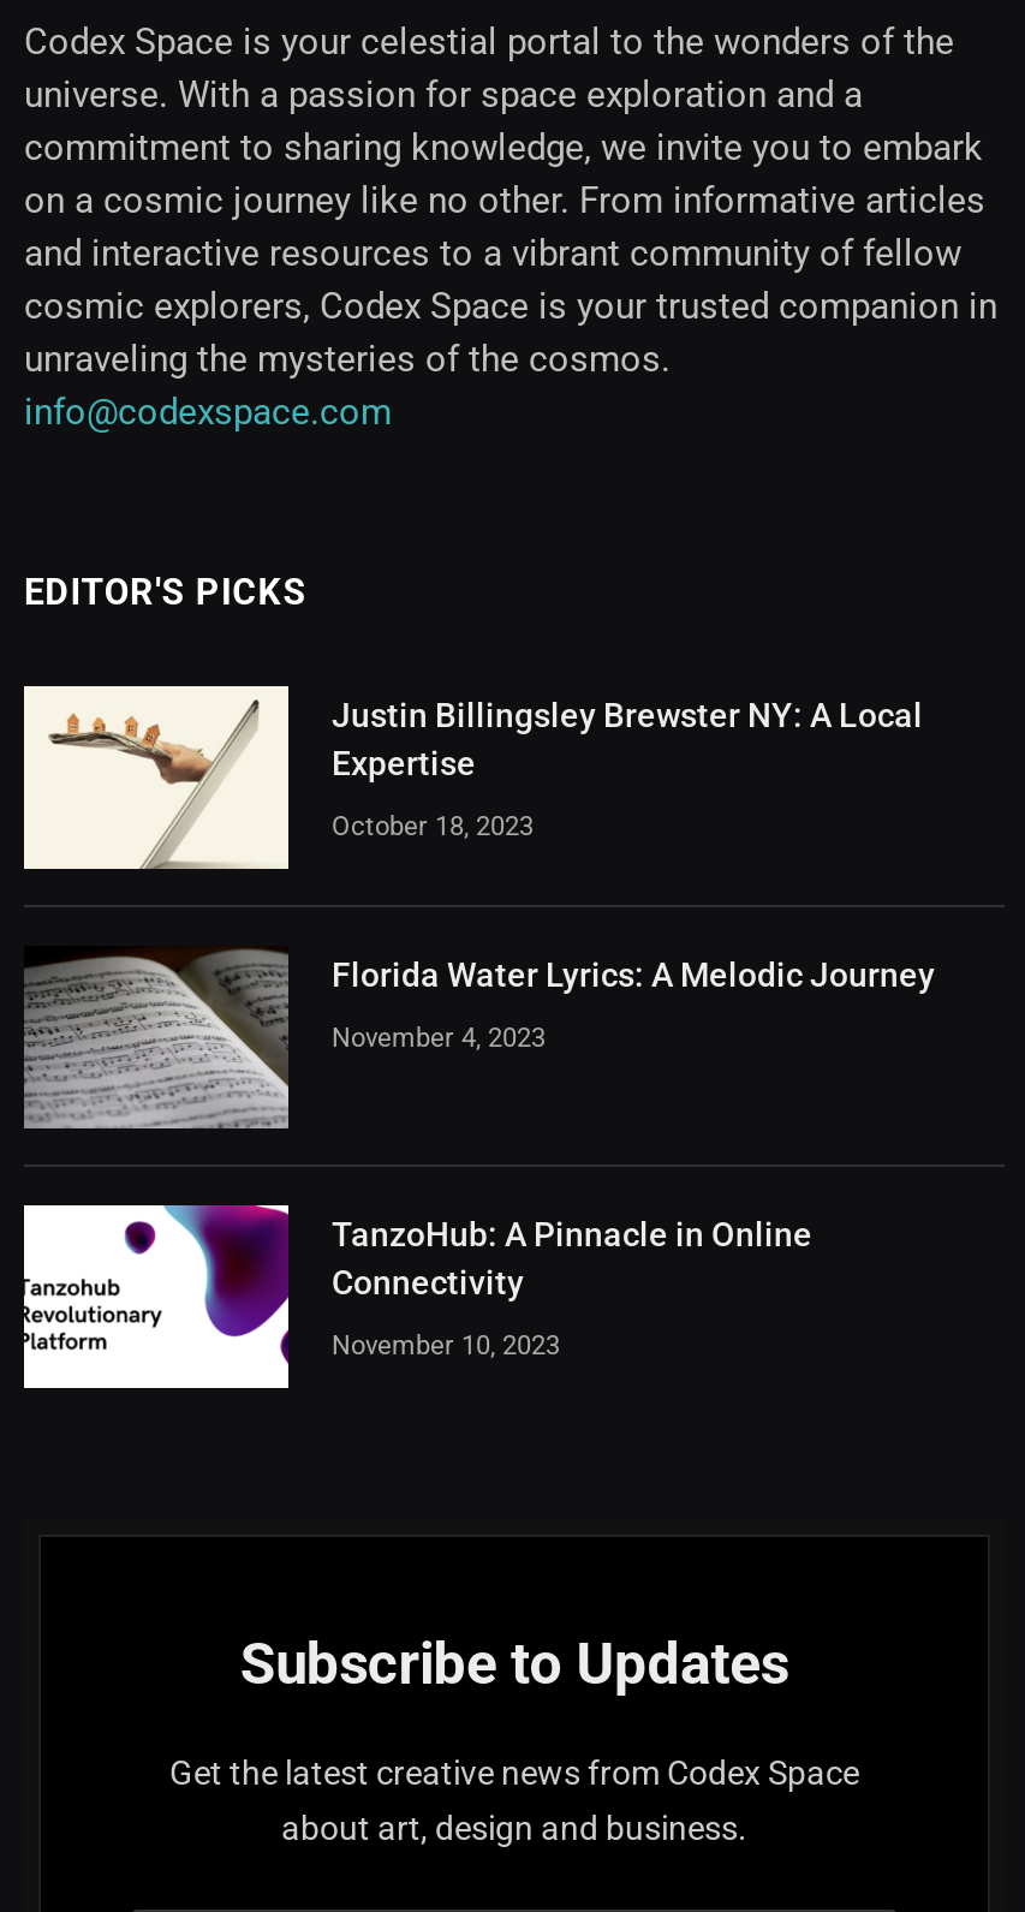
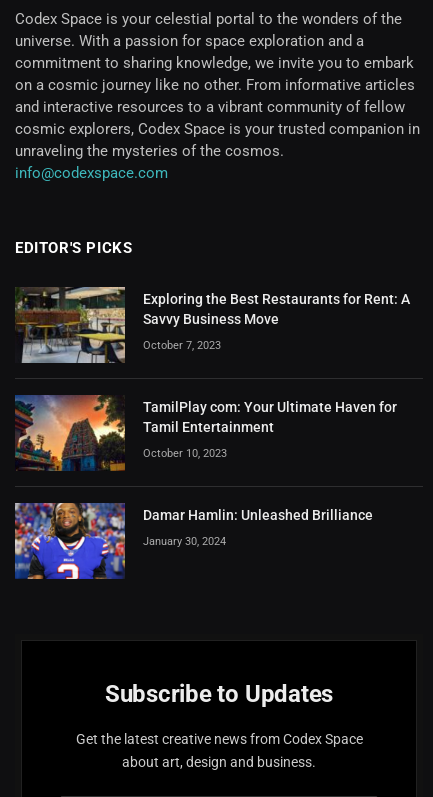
[22,684,923,871] [image] | Justin Billingsley Brewster NY: A Local | Expertise -> [15,286,410,364] [image] | Exploring the Best Restaurants for Rent: A | Savvy Business Move
[332,810,534,841] October 18, 2023 -> [143,338,221,351] October 7, 2023
[22,946,935,1131] [image] | Florida Water Lyrics: A Melodic Journey -> [14,394,397,472] [image] | TamilPlay com: Your Ultimate Haven for | Tamil Entertainment
[332,1021,546,1053] November 4, 2023 -> [143,446,227,459] October 10, 2023
[22,1203,812,1390] [image] | TanzoHub: A Pinnacle in Online | Connectivity -> [14,502,373,580] [image] | Damar Hamlin: Unleashed Brilliance
[332,1329,560,1360] November 10, 2023 -> [143,534,226,547] January 30, 2024

